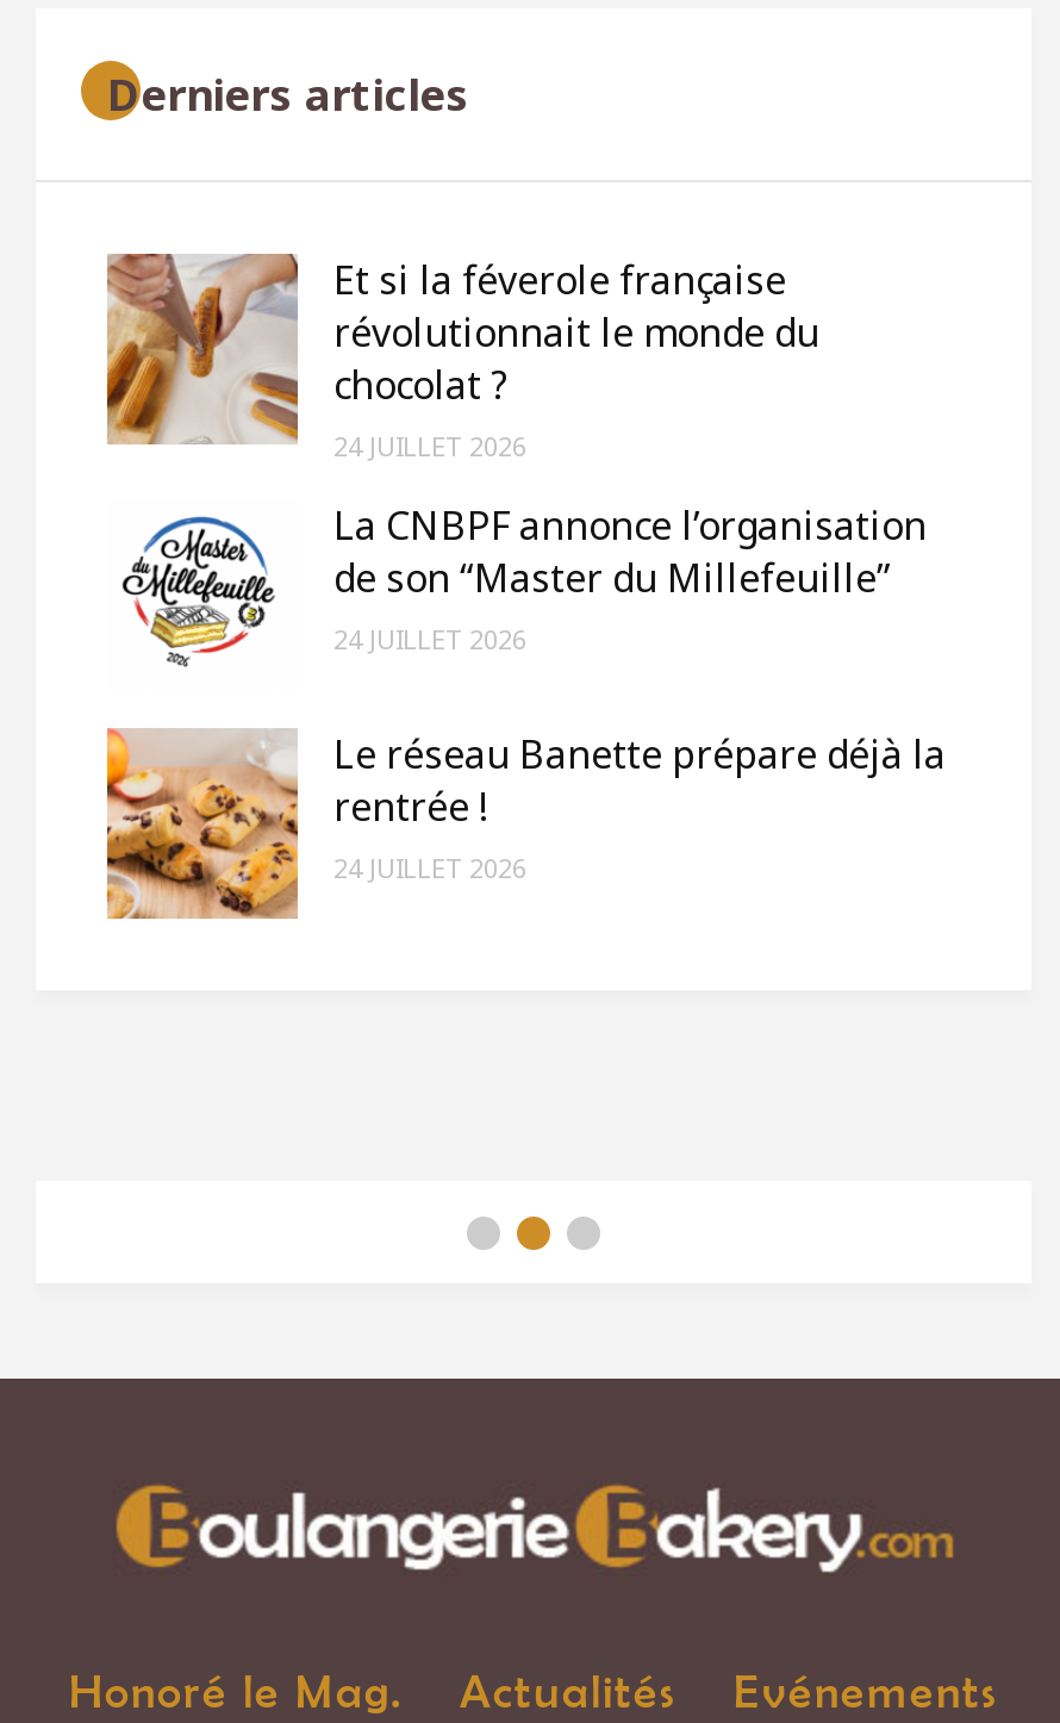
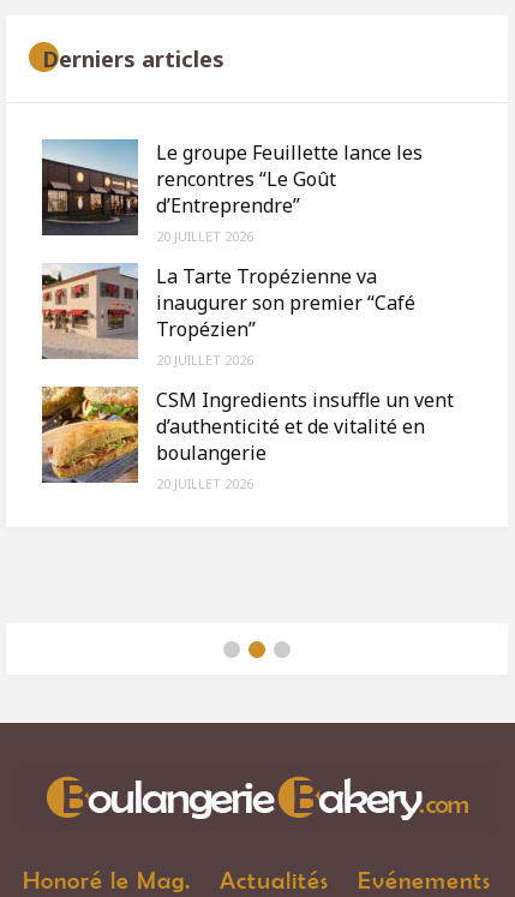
[105,252,819,462] [image] | Et si la féverole française | révolutionnait le monde du | chocolat ? | 24 JUILLET 2026 -> [41,138,423,245] [image] | Le groupe Feuillette lance les | rencontres “Le Goût | d’Entreprendre” | 20 JUILLET 2026
[107,498,927,667] [image] | La CNBPF annonce l’organisation | de son “Master du Millefeuille” | 24 JUILLET 2026 -> [41,262,415,368] [image] | La Tarte Tropézienne va | inaugurer son premier “Café | Tropézien” | 20 JUILLET 2026
[105,726,946,922] [image] | Le réseau Banette prépare déjà la | rentrée ! | 24 JUILLET 2026 -> [41,385,454,492] [image] | CSM Ingredients insuffle un vent | d’authenticité et de vitalité en | boulangerie | 20 JUILLET 2026

